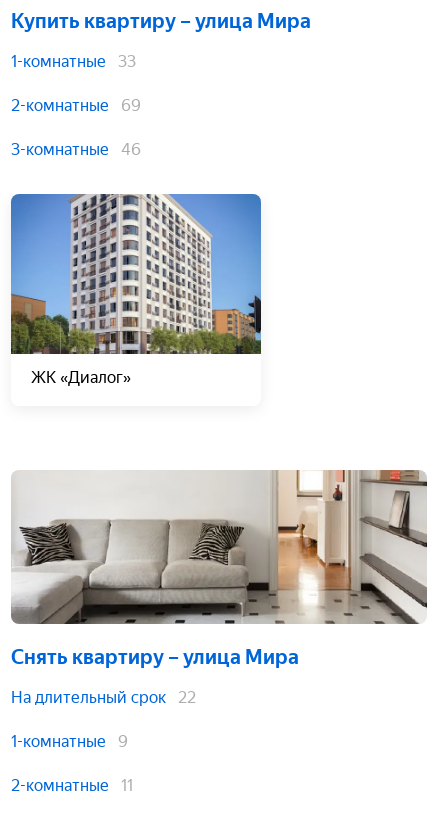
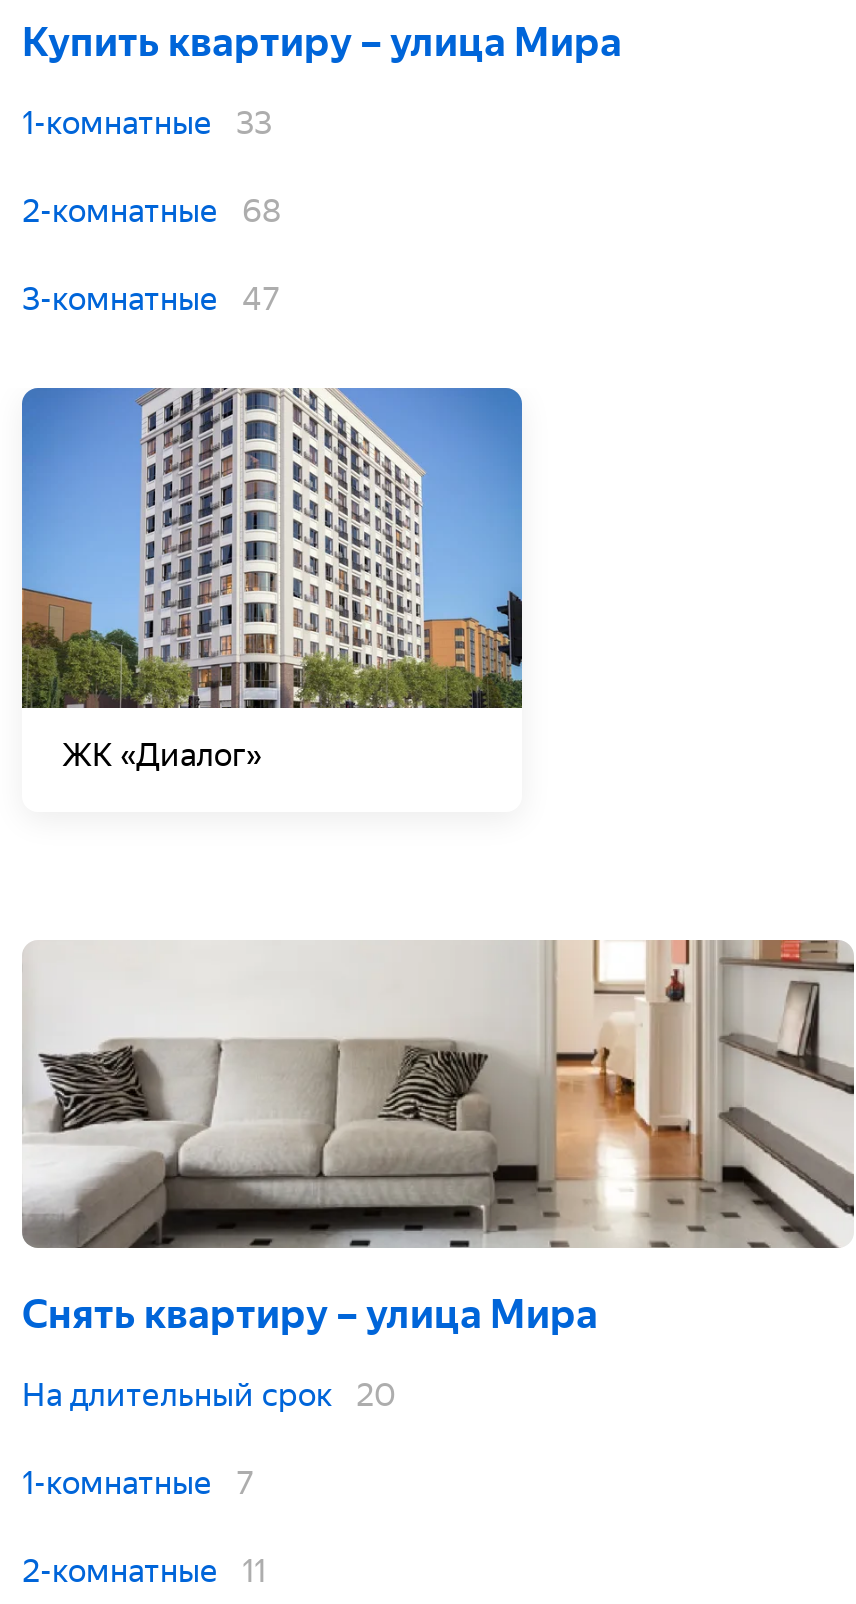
[11,96,141,115] 2-комнатные 69 -> [22,192,282,230] 2-комнатные 68
[11,140,141,159] 3-комнатные 46 -> [22,280,280,318] 3-комнатные 47
[11,688,196,707] На длительный срок 22 -> [22,1376,396,1414] На длительный срок 20
[11,732,128,751] 1-комнатные 9 -> [22,1464,254,1502] 1-комнатные 7

